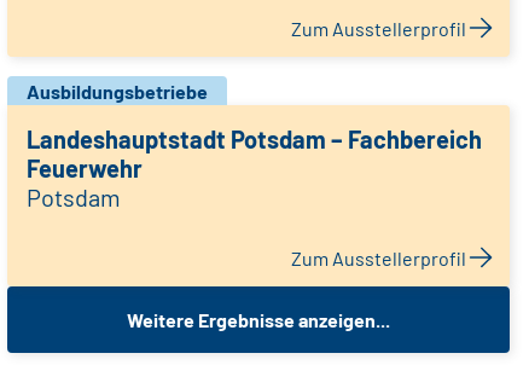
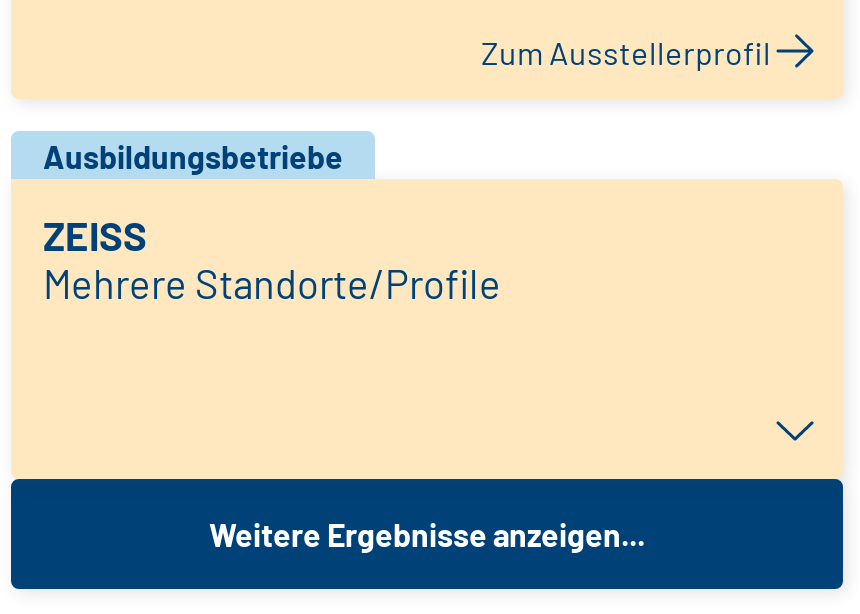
[27,125,482,269] Landeshauptstadt Potsdam – Fachbereich | Feuerwehr | Potsdam | Zum Ausstellerprofil -> [43,211,501,307] ZEISS | Mehrere Standorte/Profile

